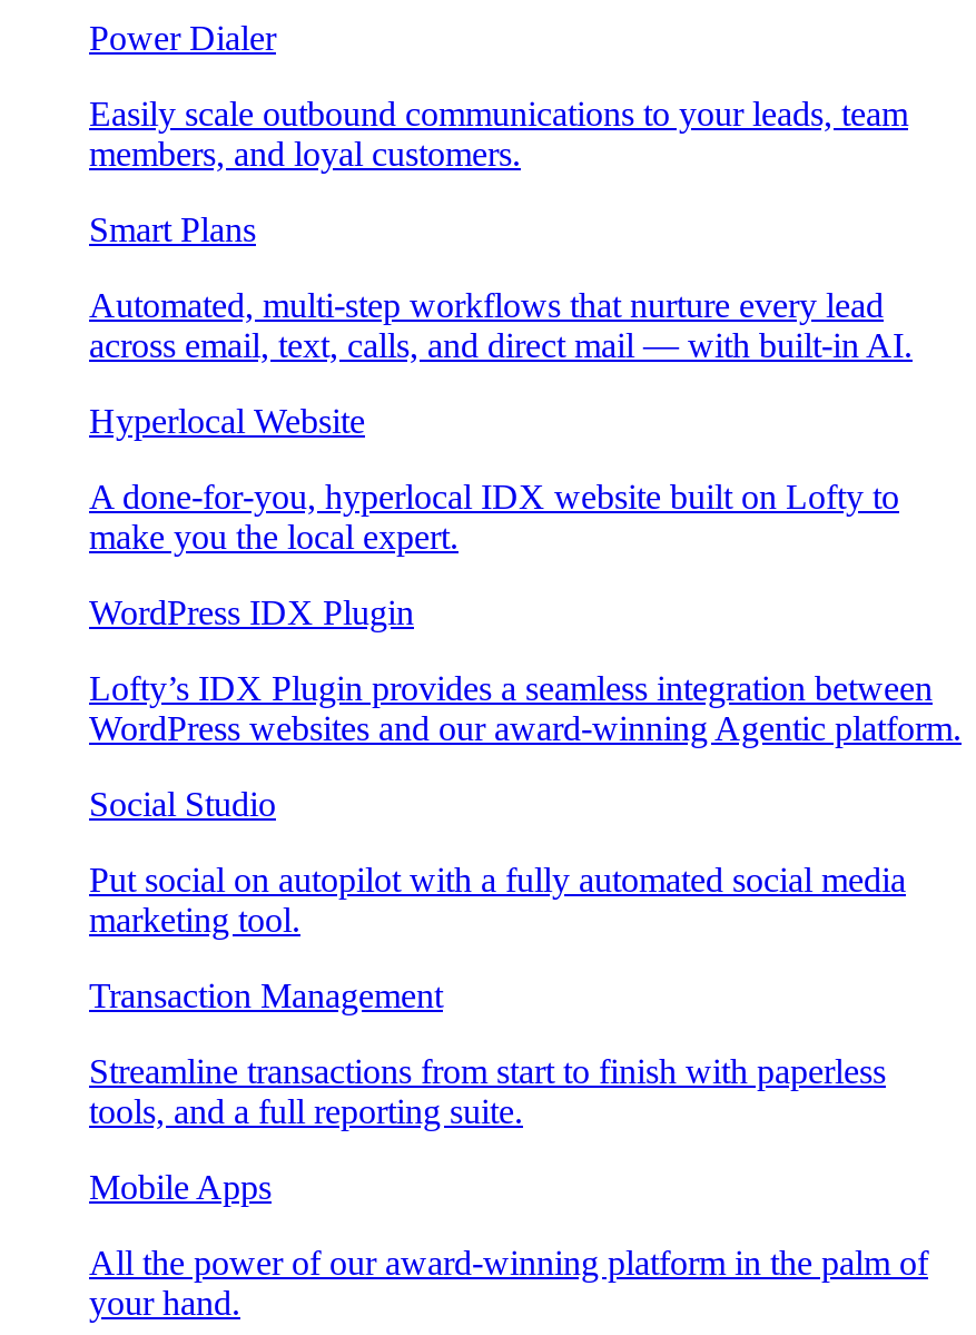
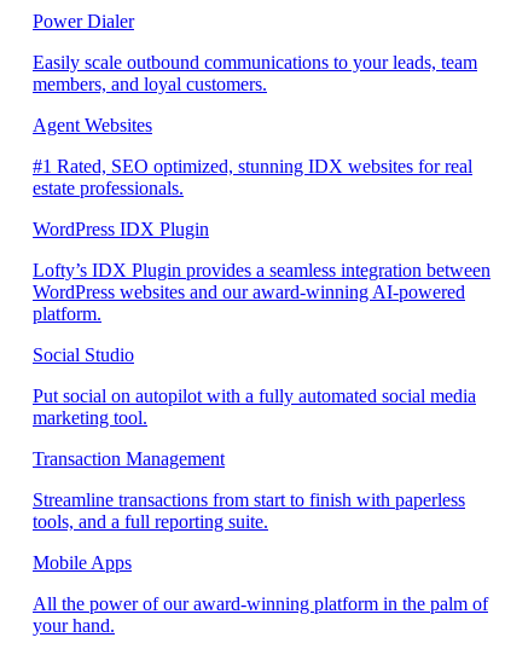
[89,210,913,556] Smart Plans | Automated, multi-step workflows that nurture every lead | across email, text, calls, and direct mail — with built-in AI. | Hyperlocal Website | A done-for-you, hyperlocal IDX website built on Lofty to | make you the local expert. -> [33,115,472,198] Agent Websites | #1 Rated, SEO optimized, stunning IDX websites for real | estate professionals.
moved [89,593,933,707] -> [33,219,491,280]: WordPress IDX Plugin | Lofty’s IDX Plugin provides a seamless integration between
[89,709,962,747] WordPress websites and our award-winning Agentic platform. -> [33,282,465,324] WordPress websites and our award-winning AI-powered | platform.

